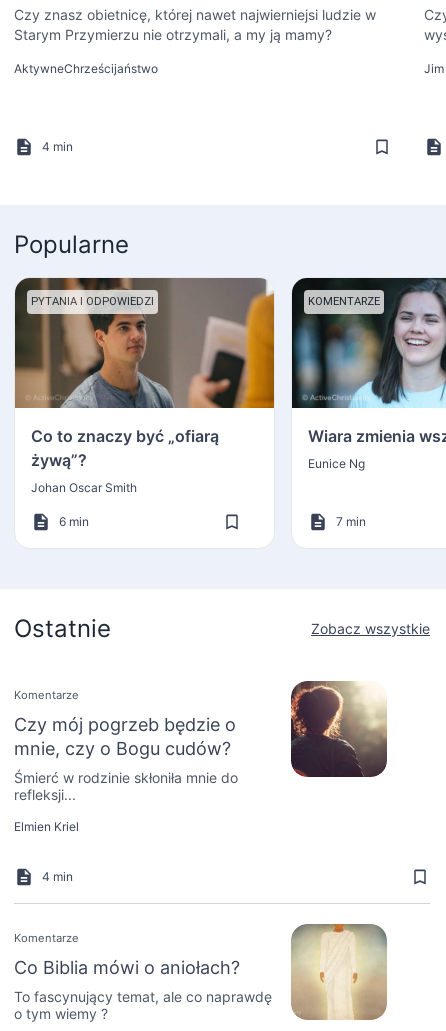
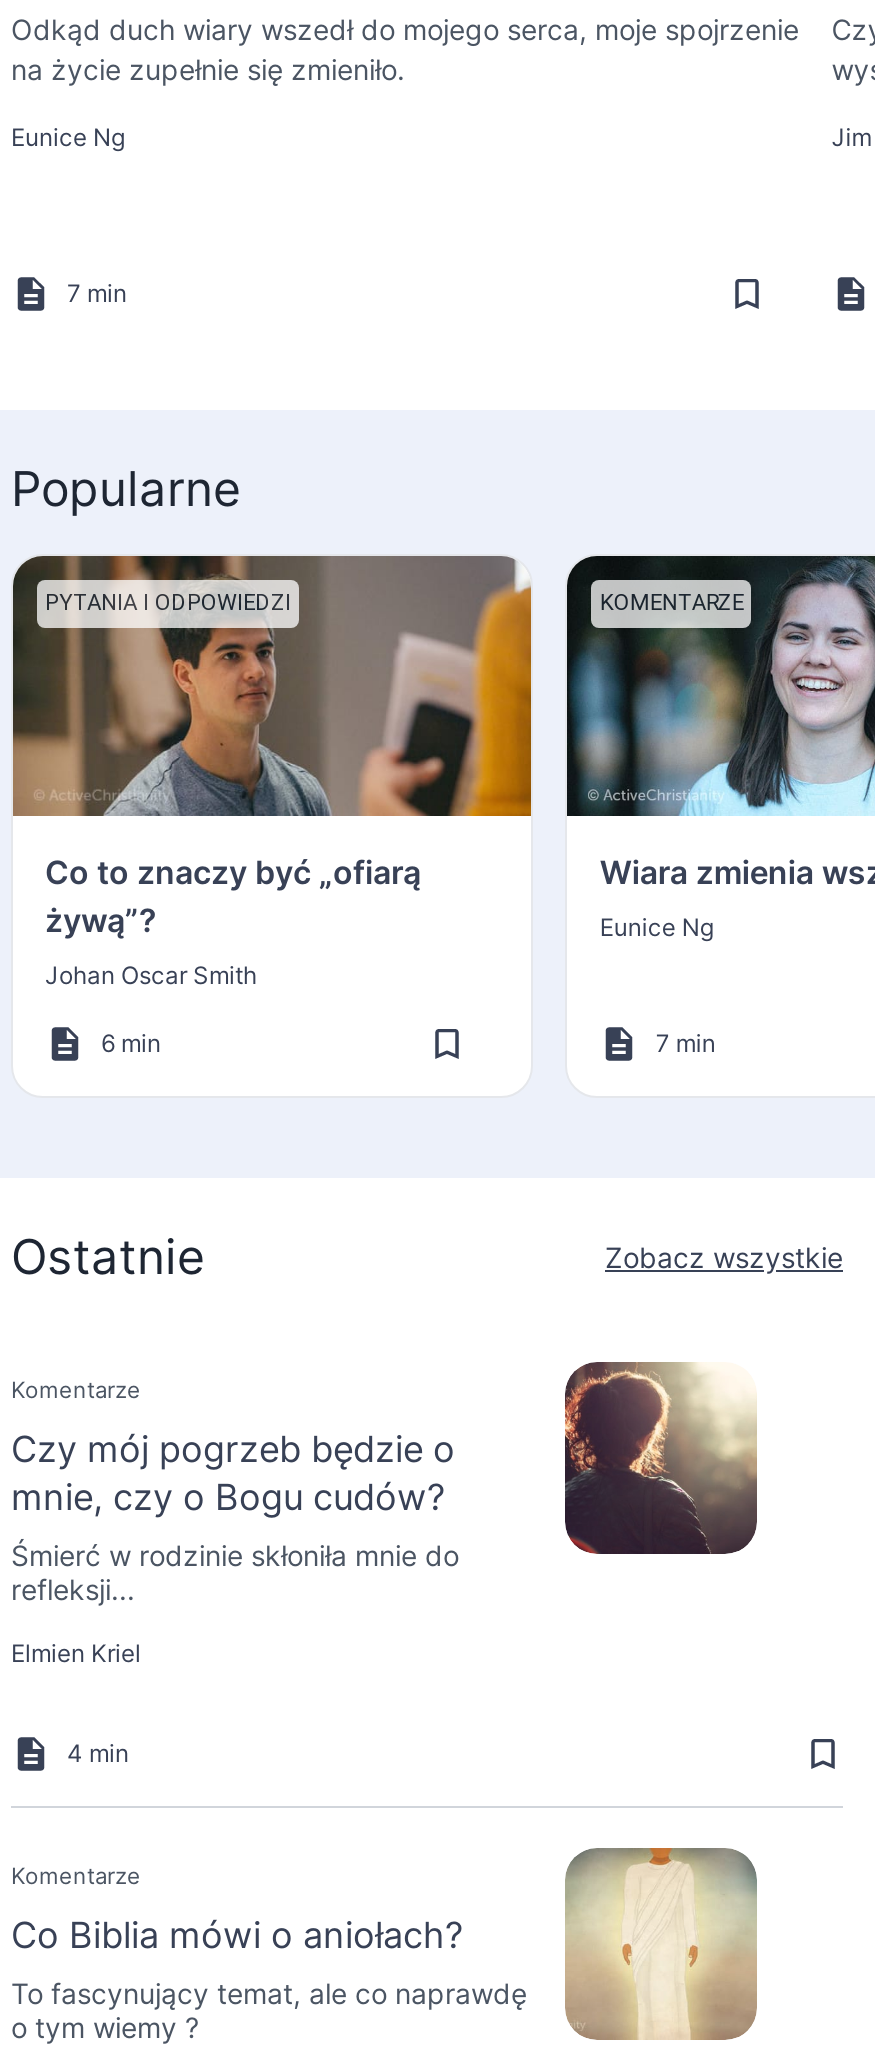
[14,6,376,43] Czy znasz obietnicę, której nawet najwierniejsi ludzie w | Starym Przymierzu nie otrzymali, a my ją mamy? -> [11,12,799,86] Odkąd duch wiary wszedł do mojego serca, moje spojrzenie | na życie zupełnie się zmieniło.
[14,61,158,76] AktywneChrześcijaństwo -> [11,122,125,152] Eunice Ng
[42,139,73,154] 4 min -> [67,278,127,308] 7 min

